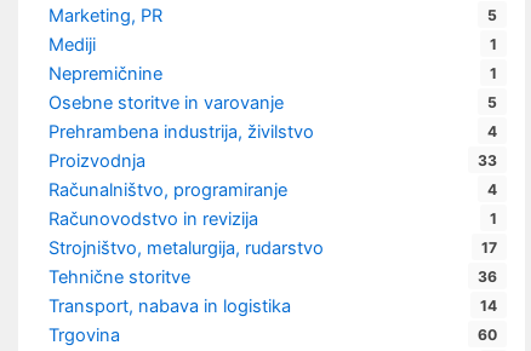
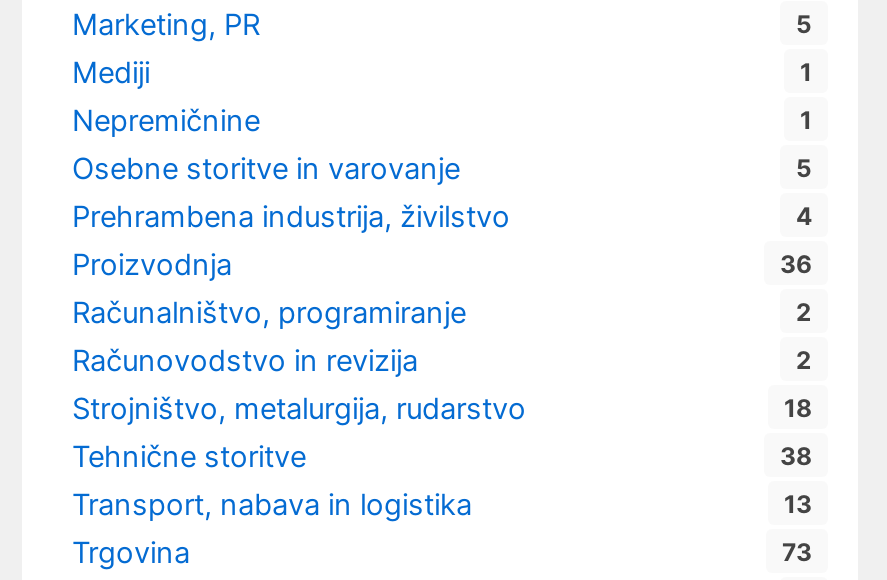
[478,151,497,169] 33 -> [780,250,812,280] 36
[487,180,497,198] 4 -> [796,298,812,328] 2
[490,209,497,228] 1 -> [796,346,812,376] 2
[481,238,497,257] 17 -> [784,394,812,424] 18
[478,267,497,286] 36 -> [780,442,812,472] 38
[480,297,497,315] 14 -> [784,490,812,520] 13
[478,326,497,344] 60 -> [782,538,812,568] 73

